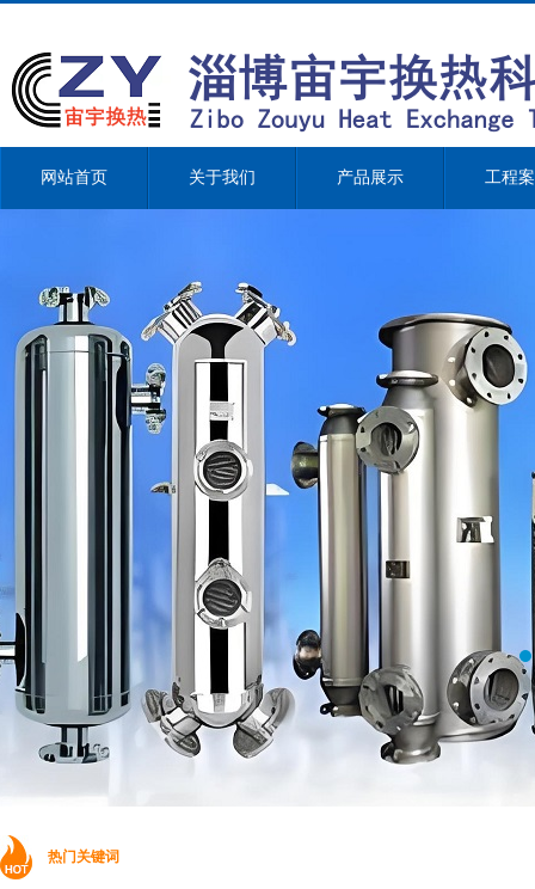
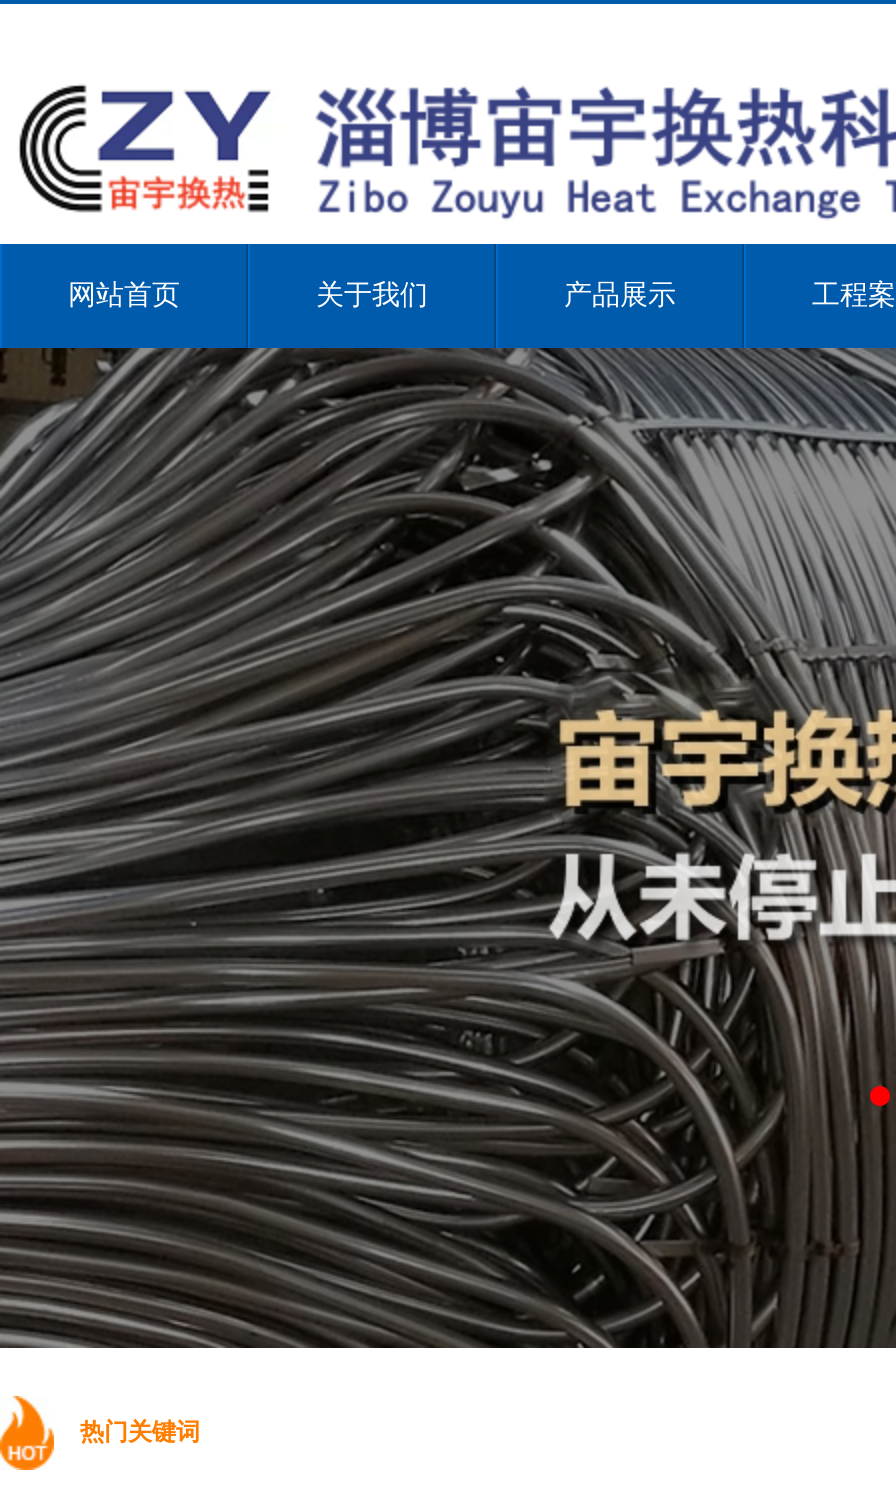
[4,208,531,807] [image] -> [6,346,890,1350] [image]

